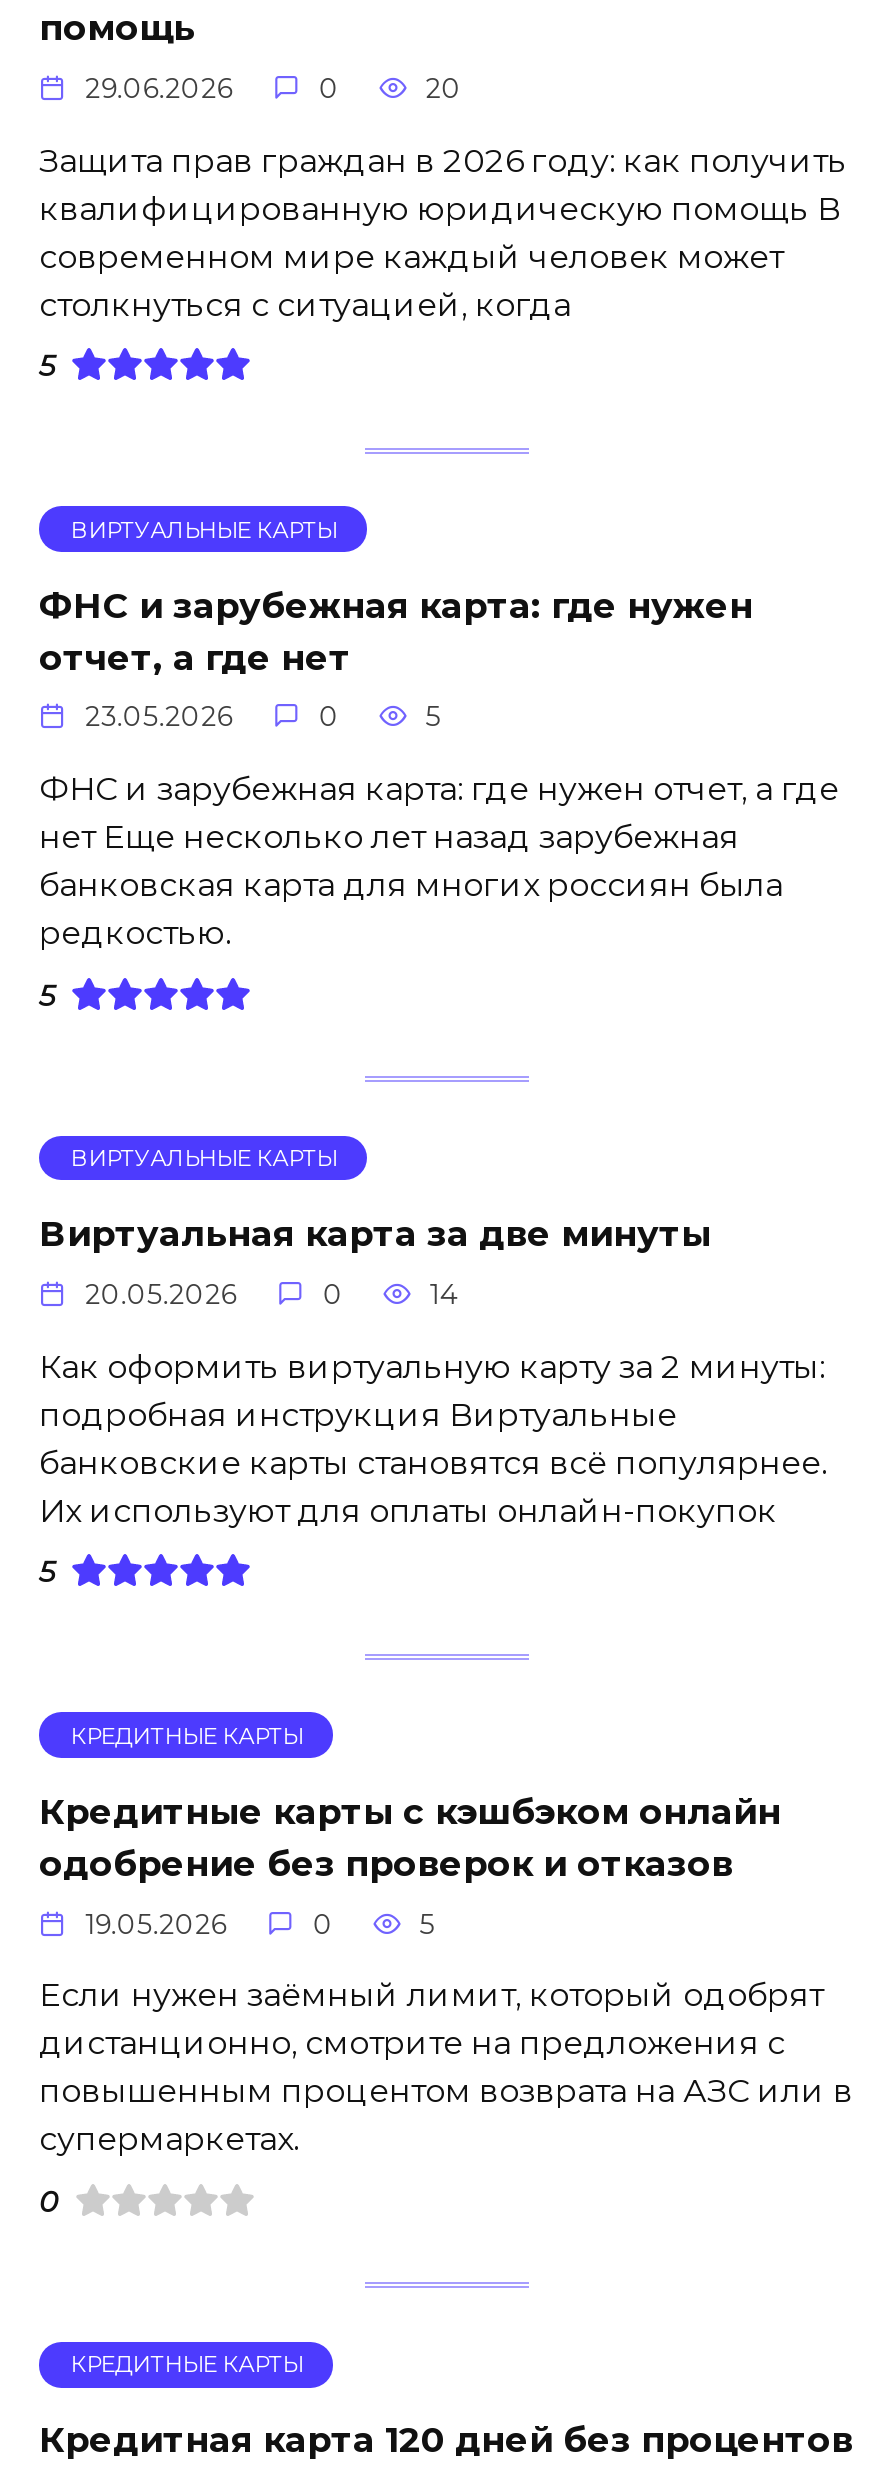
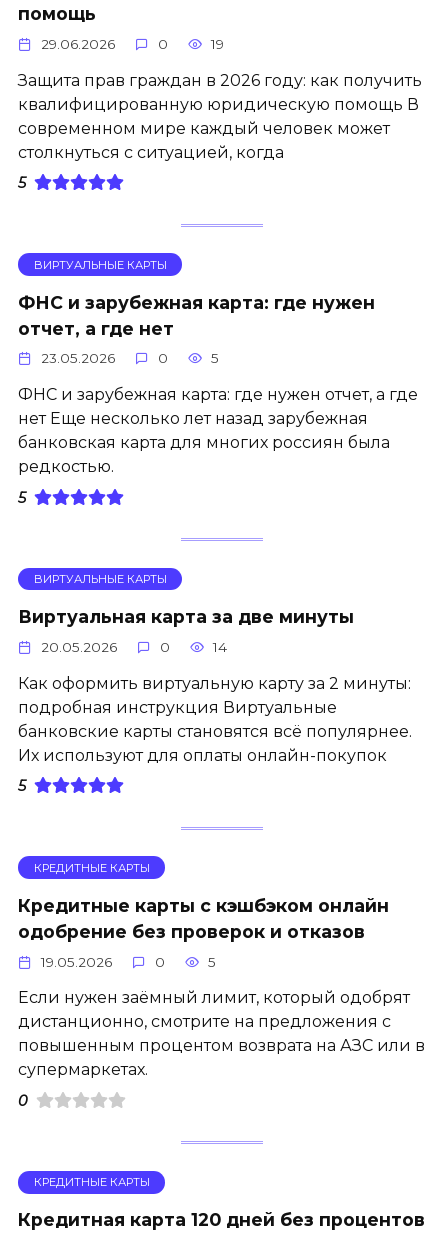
[426,72,462,104] 20 -> [211,36,224,52] 19

